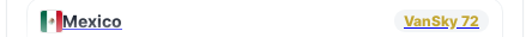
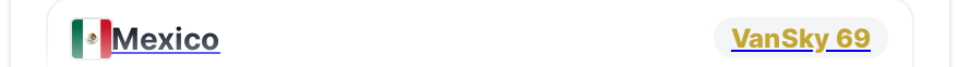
[404,12,479,30] VanSky 72 -> [731,22,871,54] VanSky 69

